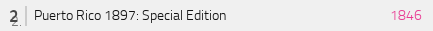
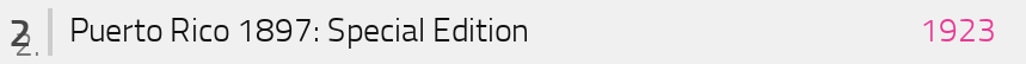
[390,7,422,24] 1846 -> [920,11,996,51] 1923

